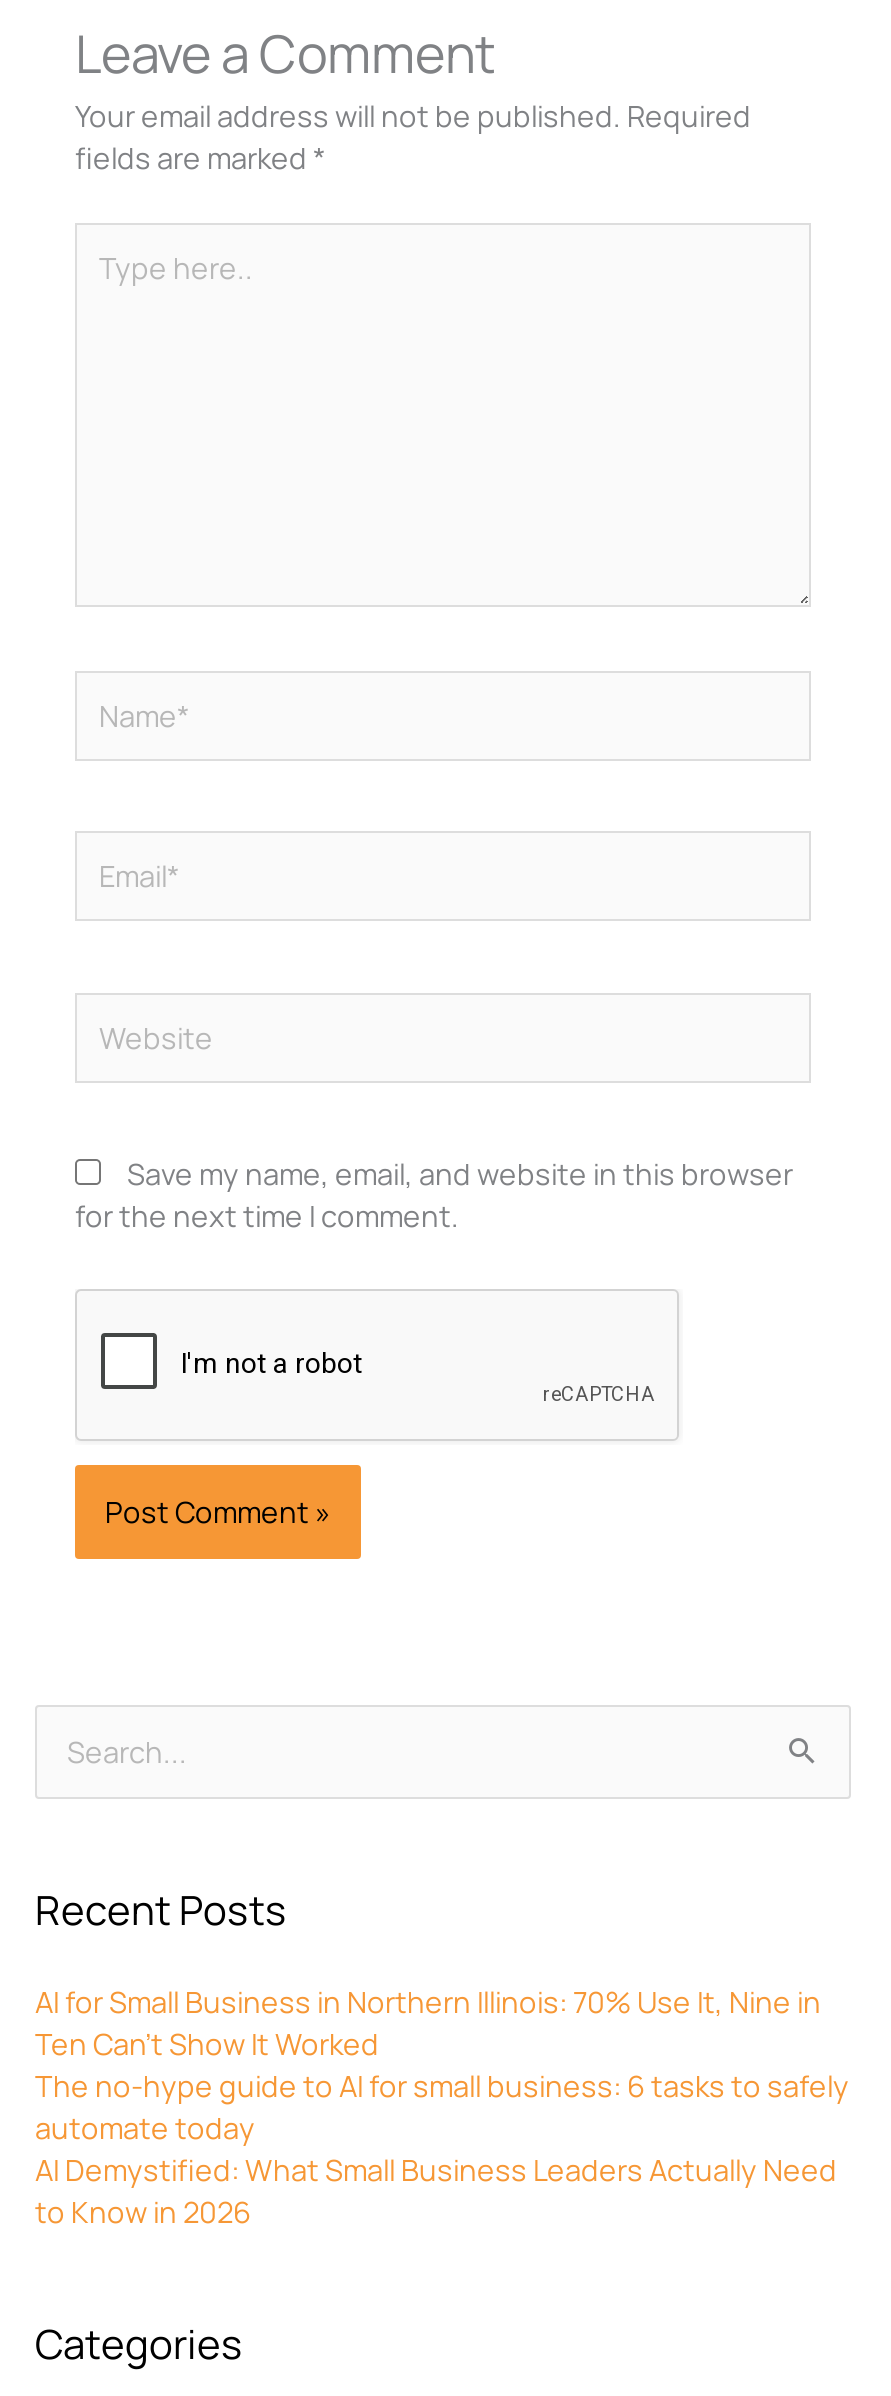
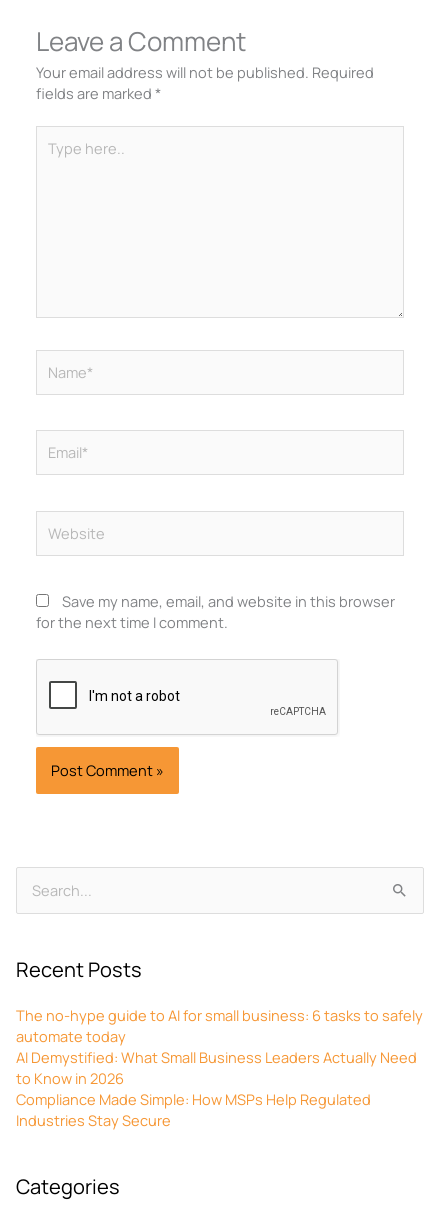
[35,1980,821,2062] AI for Small Business in Northern Illinois: 70% Use It, Nine in | Ten Can’t Show It Worked -> none
moved [35,2064,849,2230] -> [16,1005,423,1088]: The no-hype guide to AI for small business: 6 tasks to safely | automate today | AI Demystified: What Small Business Leaders Actually Need | to Know in 2026
none -> [16,1089,371,1130] Compliance Made Simple: How MSPs Help Regulated | Industries Stay Secure

